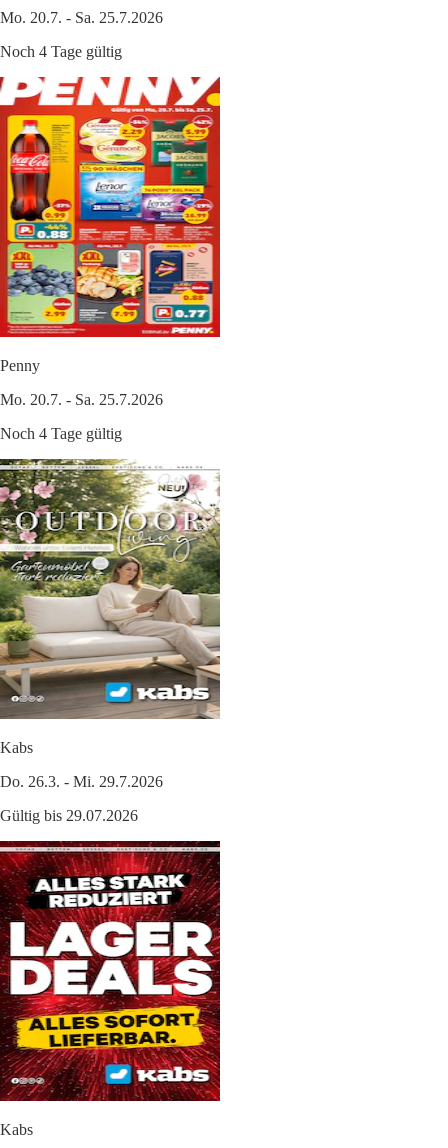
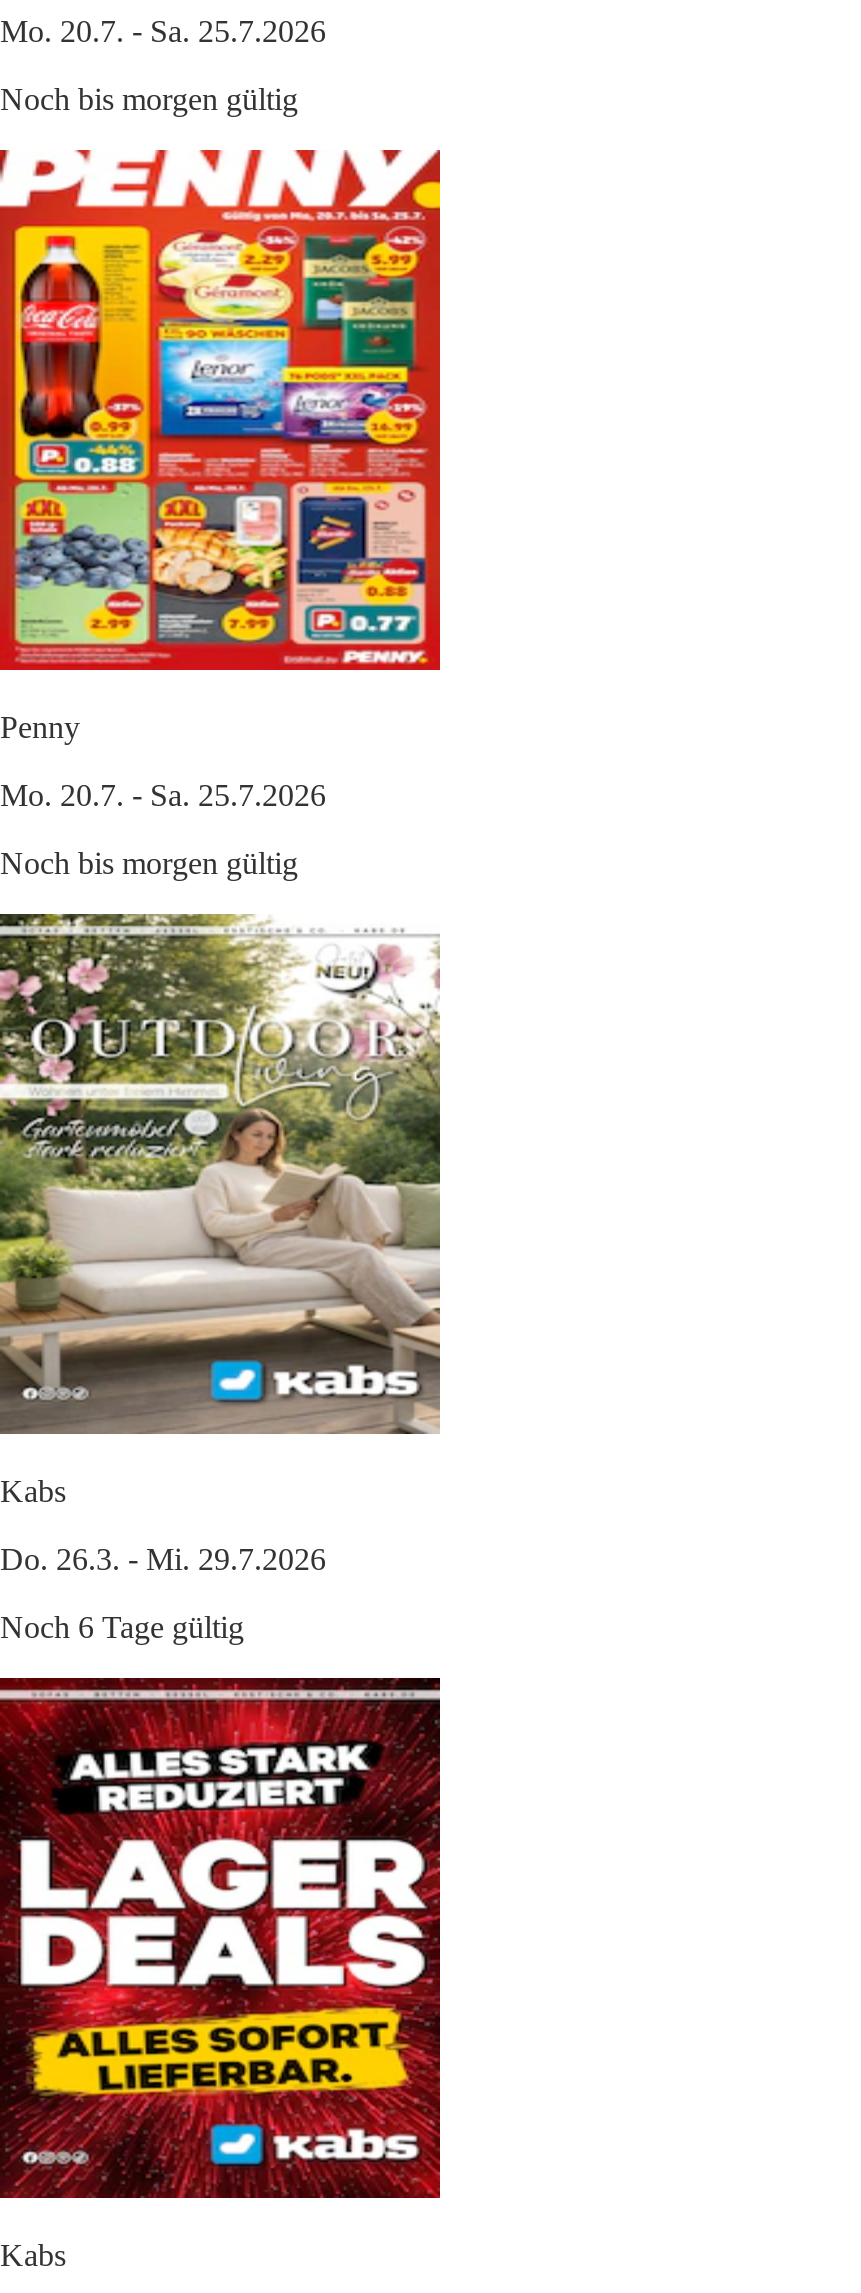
[0,43,122,60] Noch 4 Tage gültig -> [0,83,298,117] Noch bis morgen gültig
[0,425,122,442] Noch 4 Tage gültig -> [0,847,298,881] Noch bis morgen gültig
[0,807,138,824] Gültig bis 29.07.2026 -> [0,1611,244,1645] Noch 6 Tage gültig

